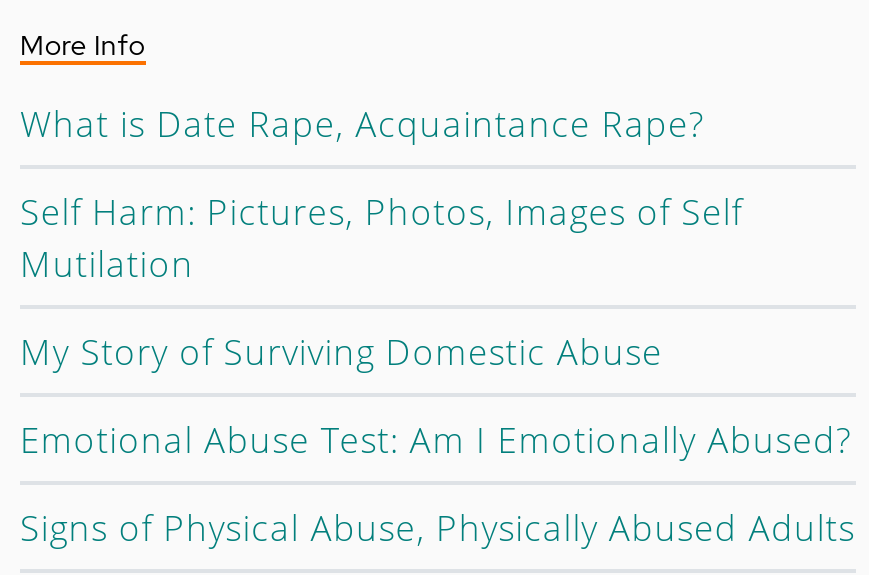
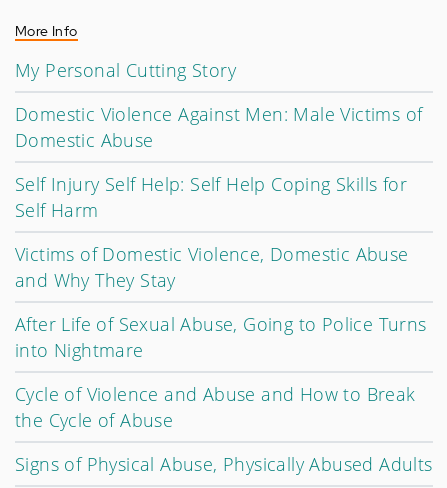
[20,99,853,463] What is Date Rape, Acquaintance Rape? | Self Harm: Pictures, Photos, Images of Self | Mutilation | My Story of Surviving Domestic Abuse | Emotional Abuse Test: Am I Emotionally Abused? -> [15,58,427,432] My Personal Cutting Story | Domestic Violence Against Men: Male Victims of | Domestic Abuse | Self Injury Self Help: Self Help Coping Skills for | Self Harm | Victims of Domestic Violence, Domestic Abuse | and Why They Stay | After Life of Sexual Abuse, Going to Police Turns | into Nightmare | Cycle of Violence and Abuse and How to Break | the Cycle of Abuse

